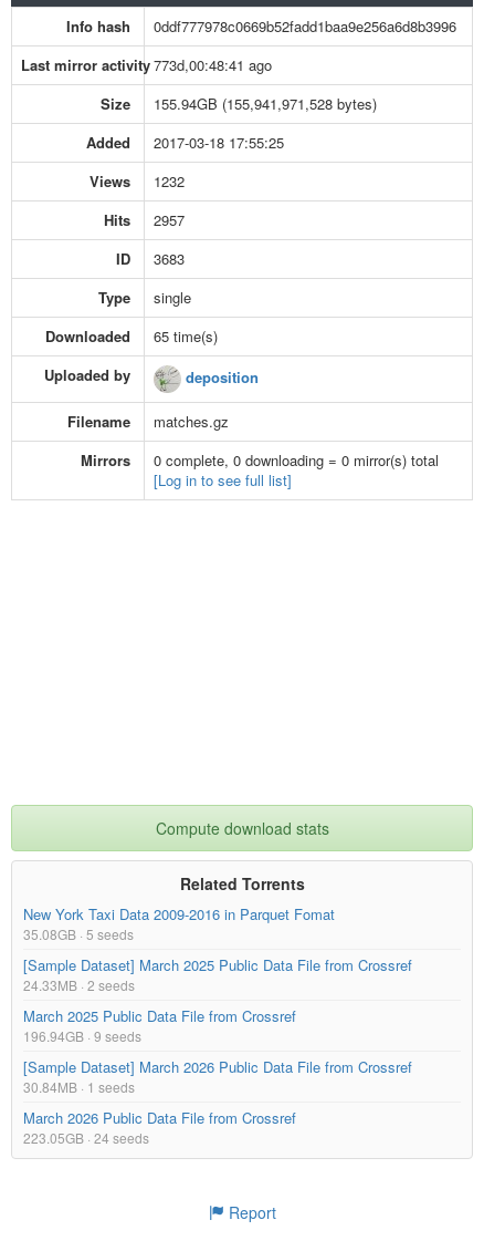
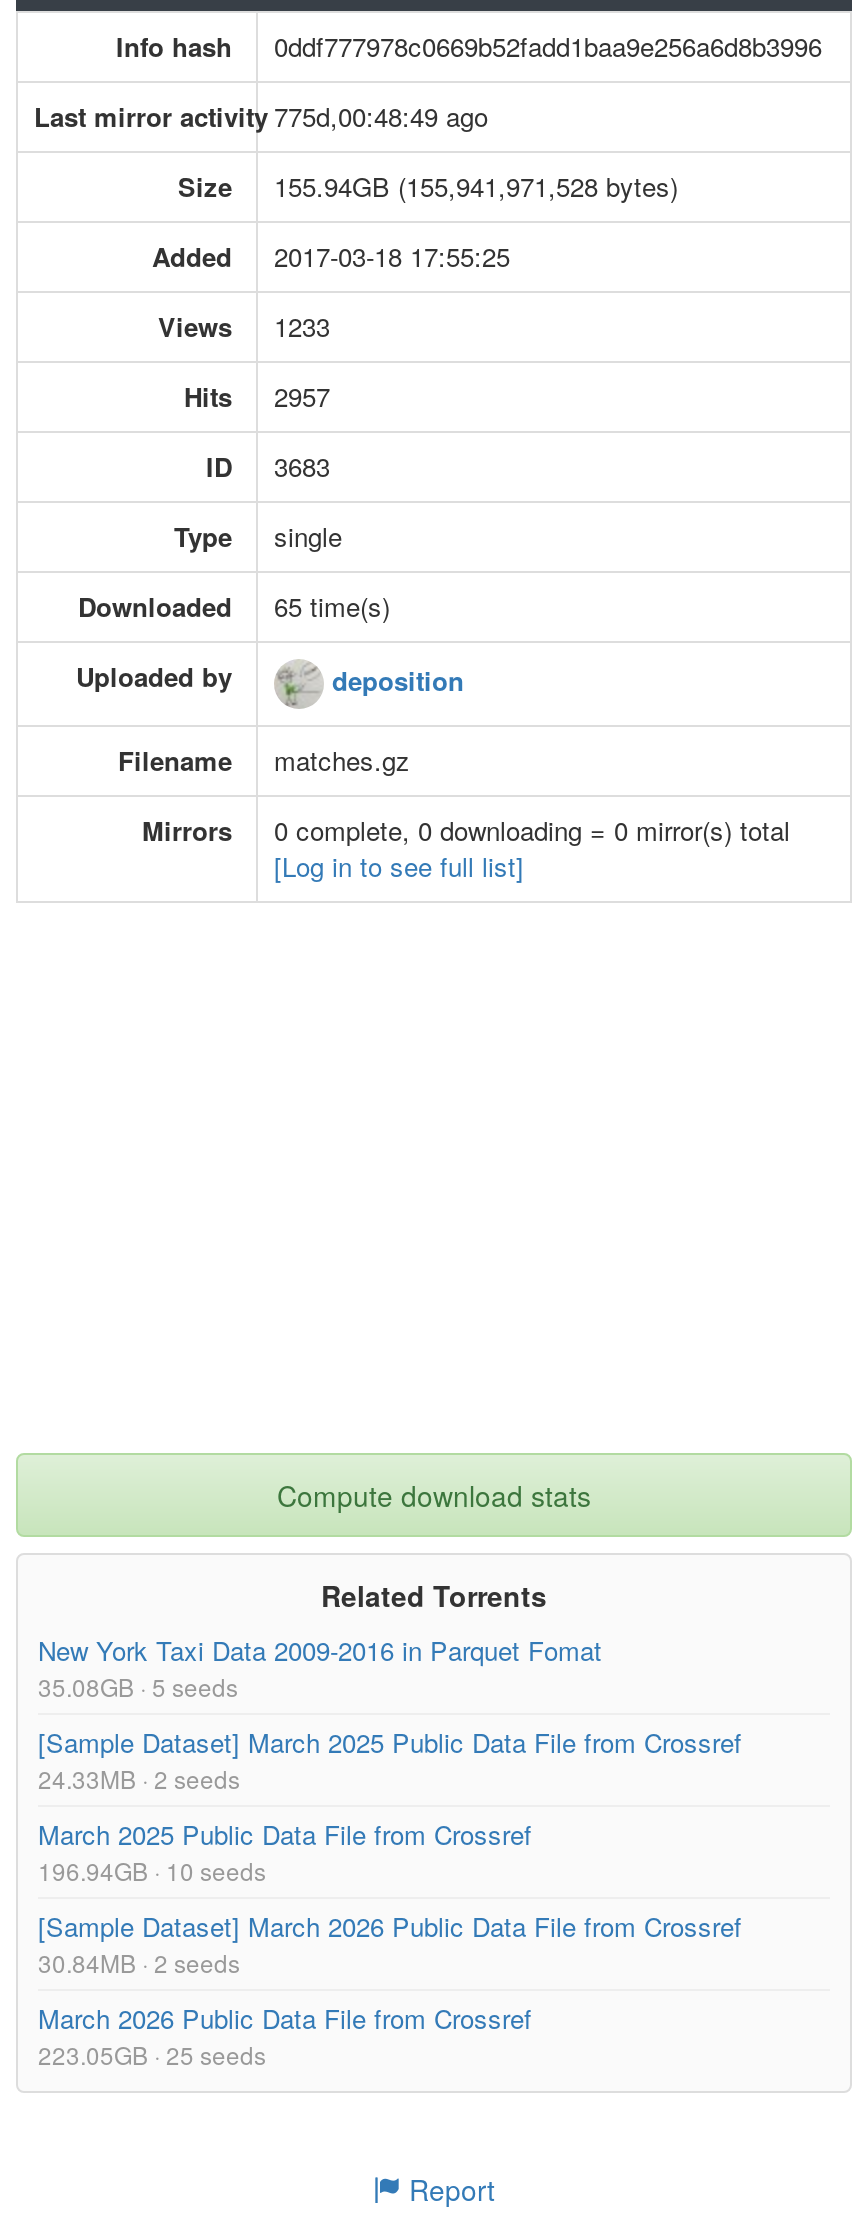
[21,54,272,75] Last mirror activity 773d,00:48:41 ago -> [34,96,488,134] Last mirror activity 775d,00:48:49 ago
[90,170,185,191] Views 1232 -> [158,306,330,344] Views 1233
[23,1026,141,1045] 196.94GB · 9 seeds -> [38,1852,266,1886] 196.94GB · 10 seeds
[23,1077,135,1096] 30.84MB · 1 seeds -> [38,1944,240,1978] 30.84MB · 2 seeds
[23,1128,149,1146] 223.05GB · 24 seeds -> [38,2036,266,2070] 223.05GB · 25 seeds

